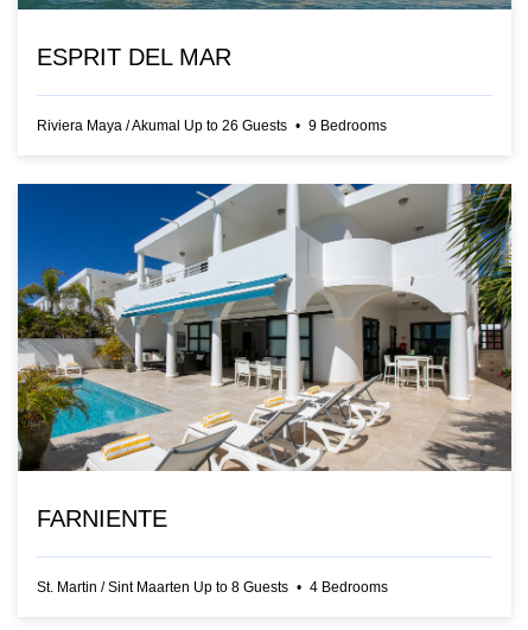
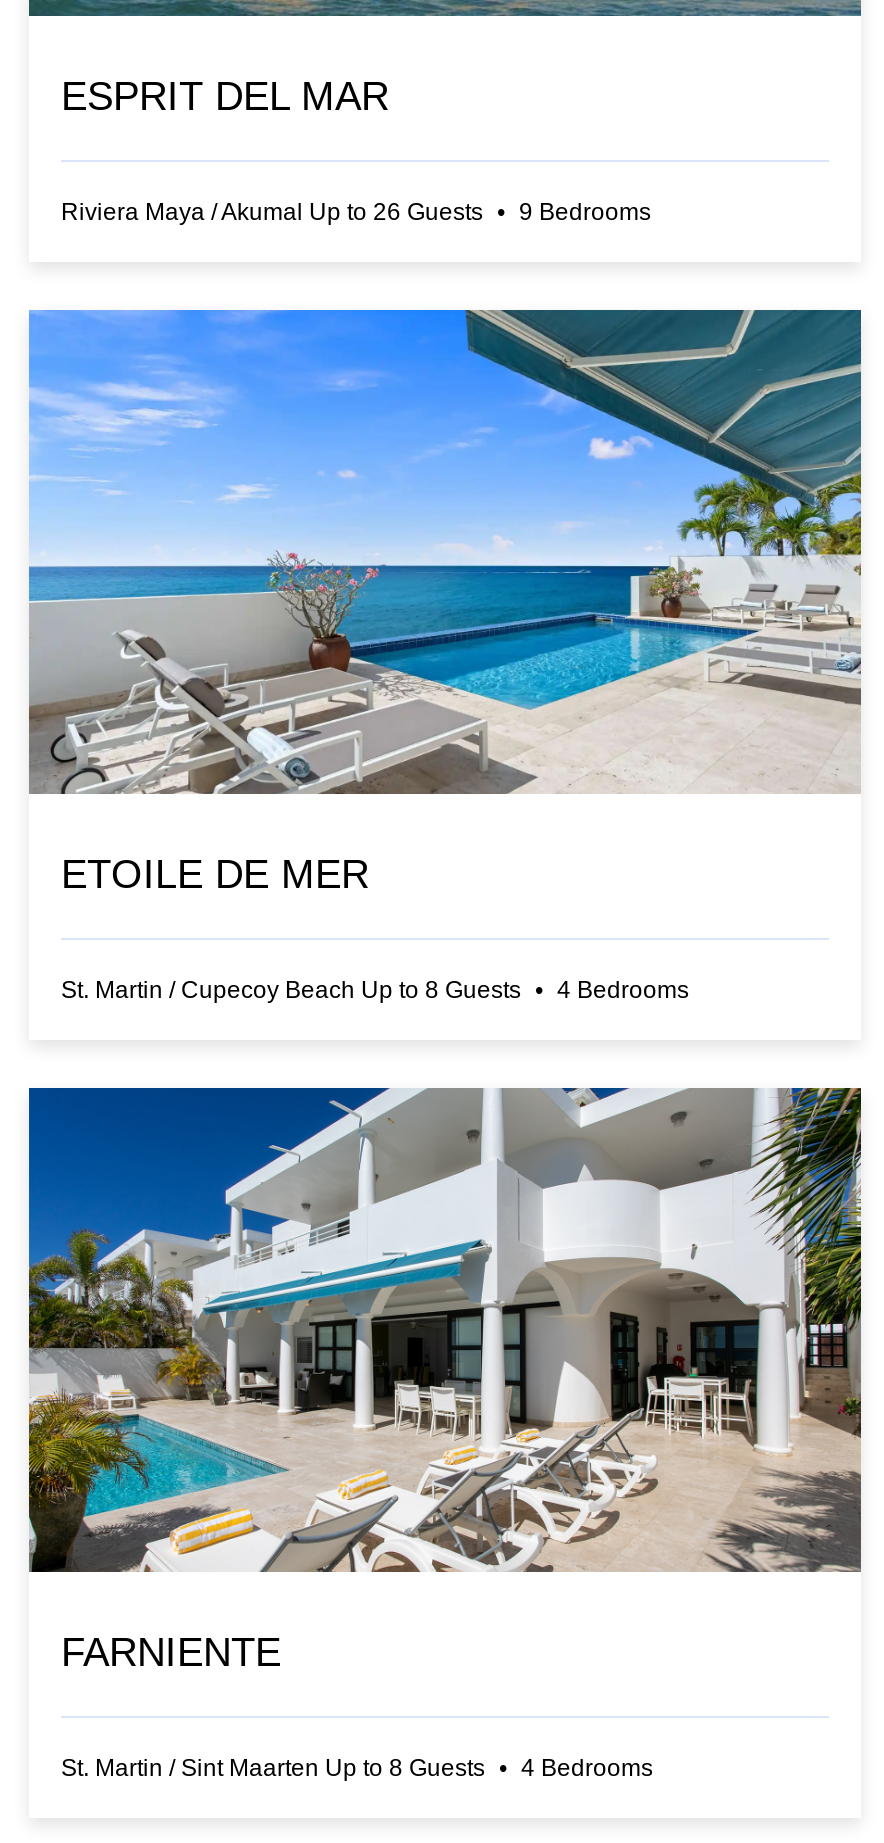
none -> [27,308,861,1004] [image] | ETOILE DE MER | St. Martin / Cupecoy Beach Up to 8 Guests • 4 Bedrooms

